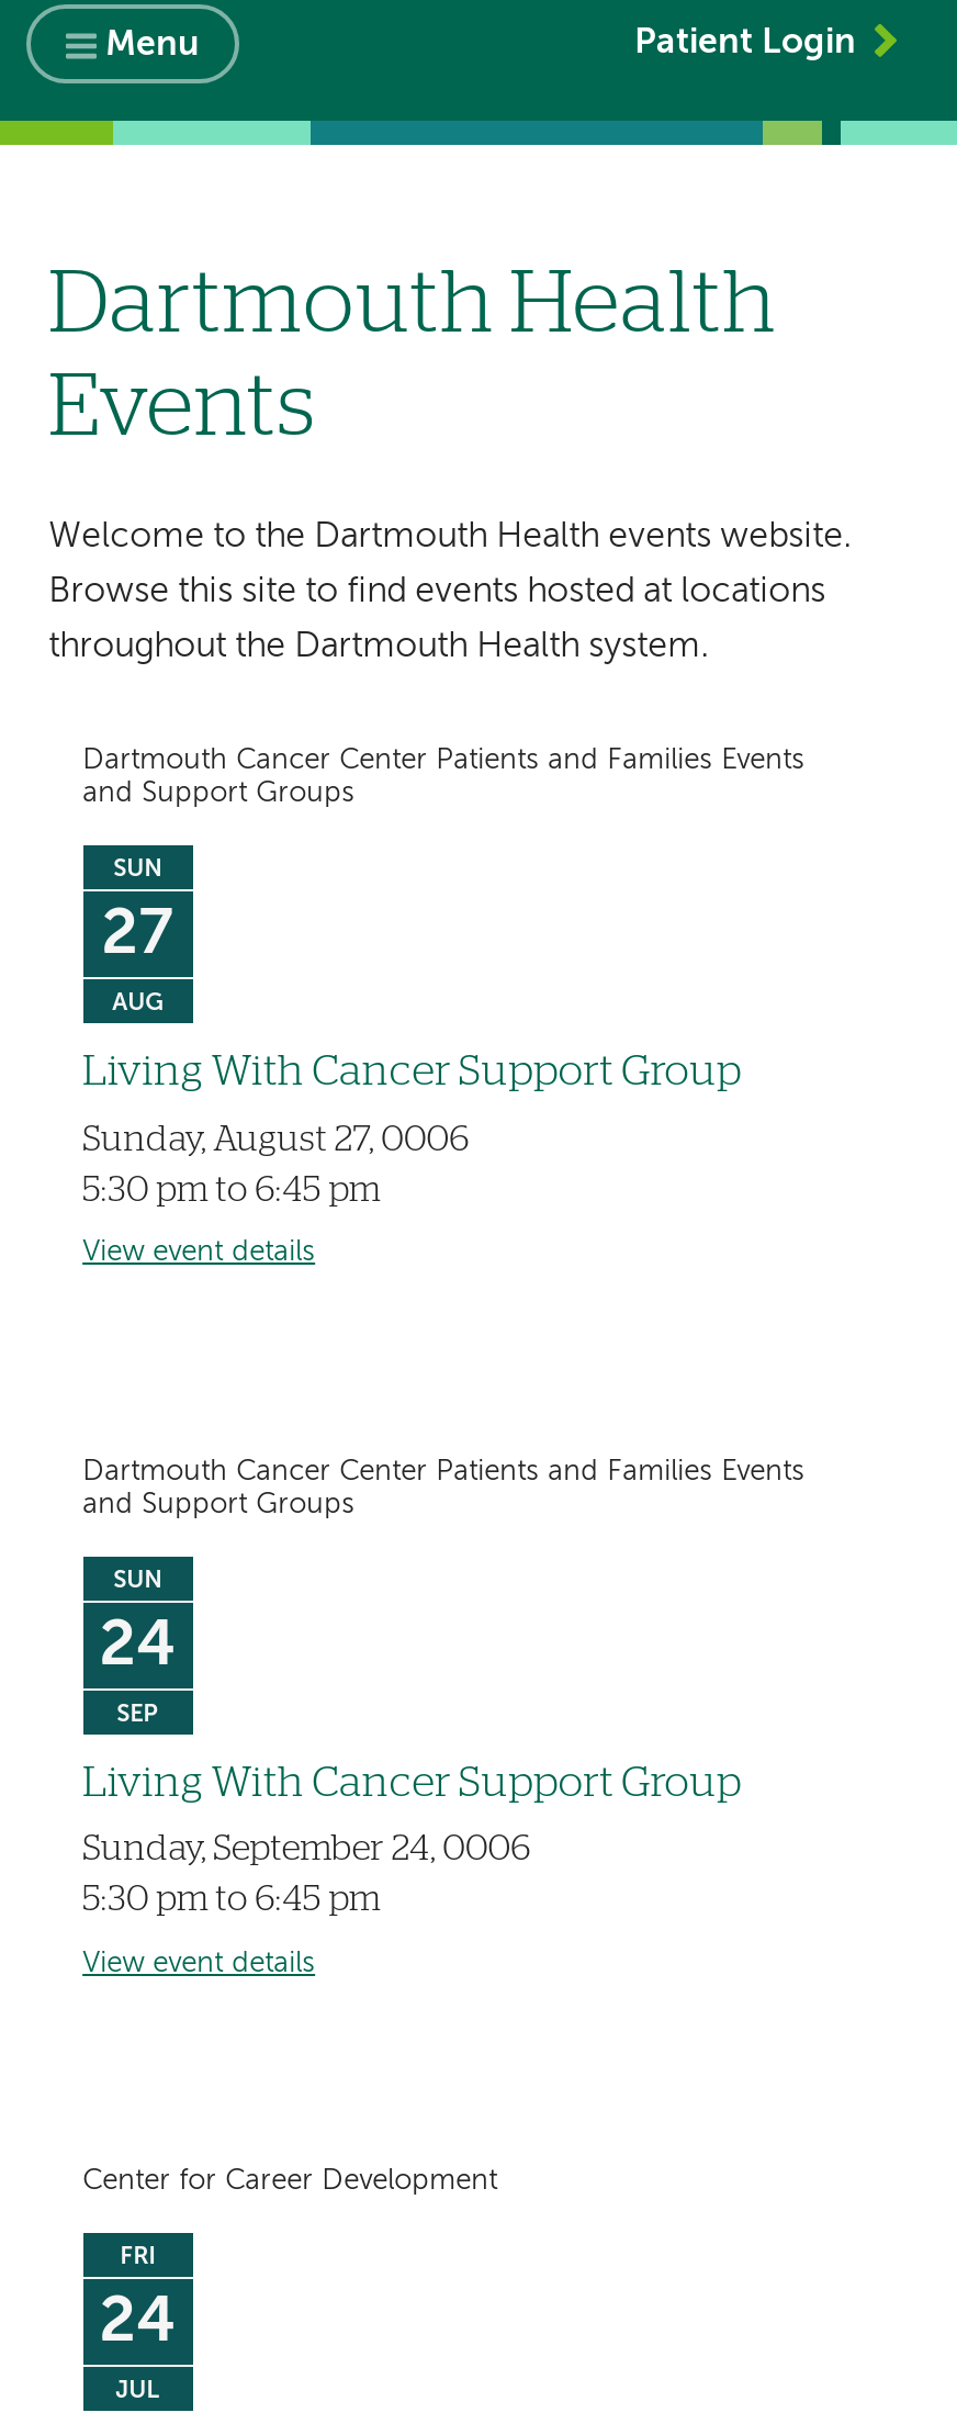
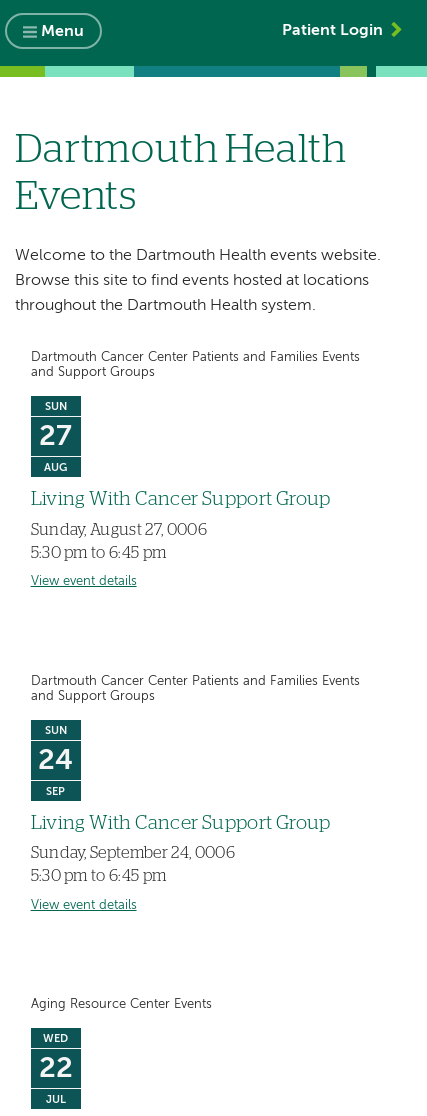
[83,2168,497,2196] Center for Career Development -> [31,998,212,1011] Aging Resource Center Events
[99,2245,176,2357] FRI | 24 -> [39,1033,73,1084] WED | 22

